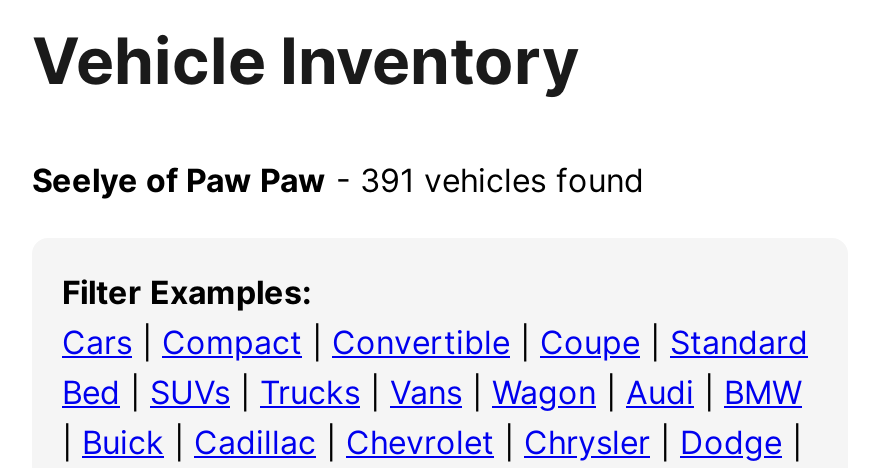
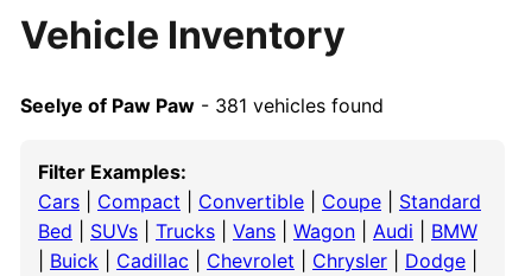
[32,160,644,200] Seelye of Paw Paw - 391 vehicles found -> [20,93,384,117] Seelye of Paw Paw - 381 vehicles found

